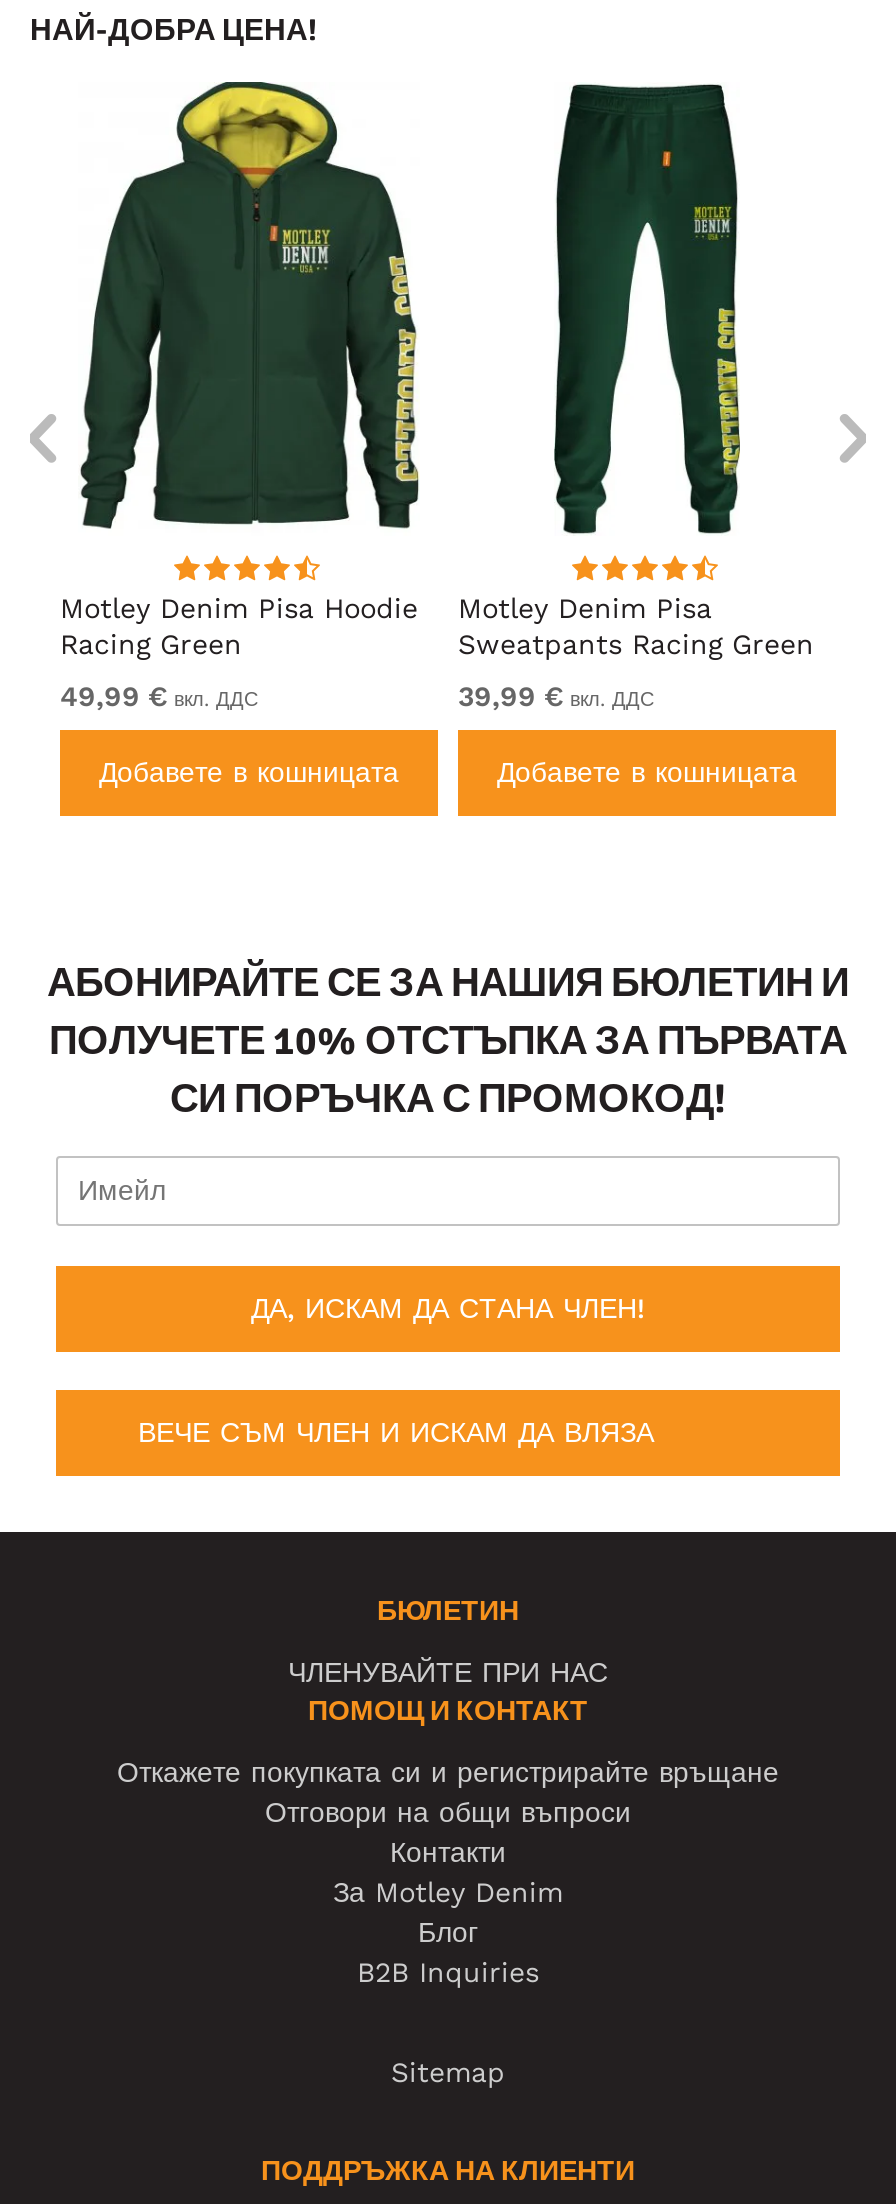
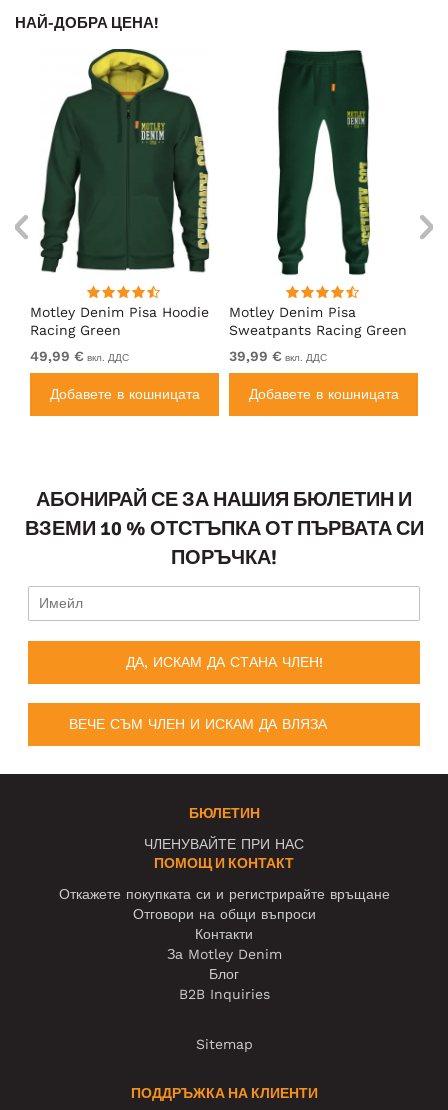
[47,958,849,1124] АБОНИРАЙТЕ СЕ ЗА НАШИЯ БЮЛЕТИН И | ПОЛУЧЕТЕ 10% ОТСТЪПКА ЗА ПЪРВАТА | СИ ПОРЪЧКА С ПРОМОКОД! -> [24,487,423,570] АБОНИРАЙ СЕ ЗА НАШИЯ БЮЛЕТИН И | ВЗЕМИ 10 % ОТСТЪПКА ОТ ПЪРВАТА СИ | ПОРЪЧКА!

